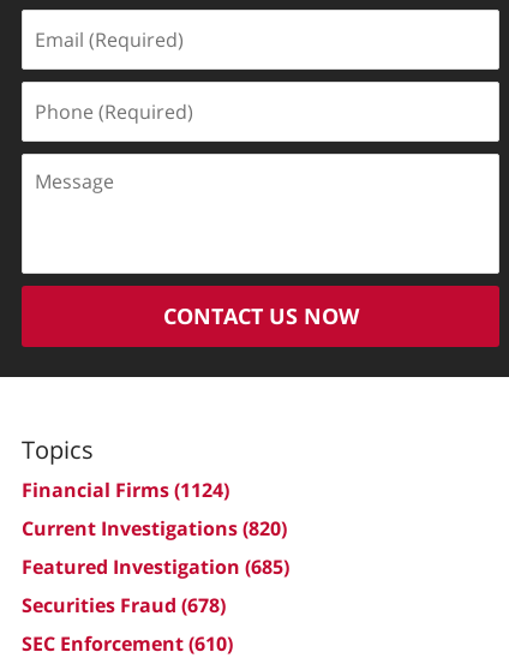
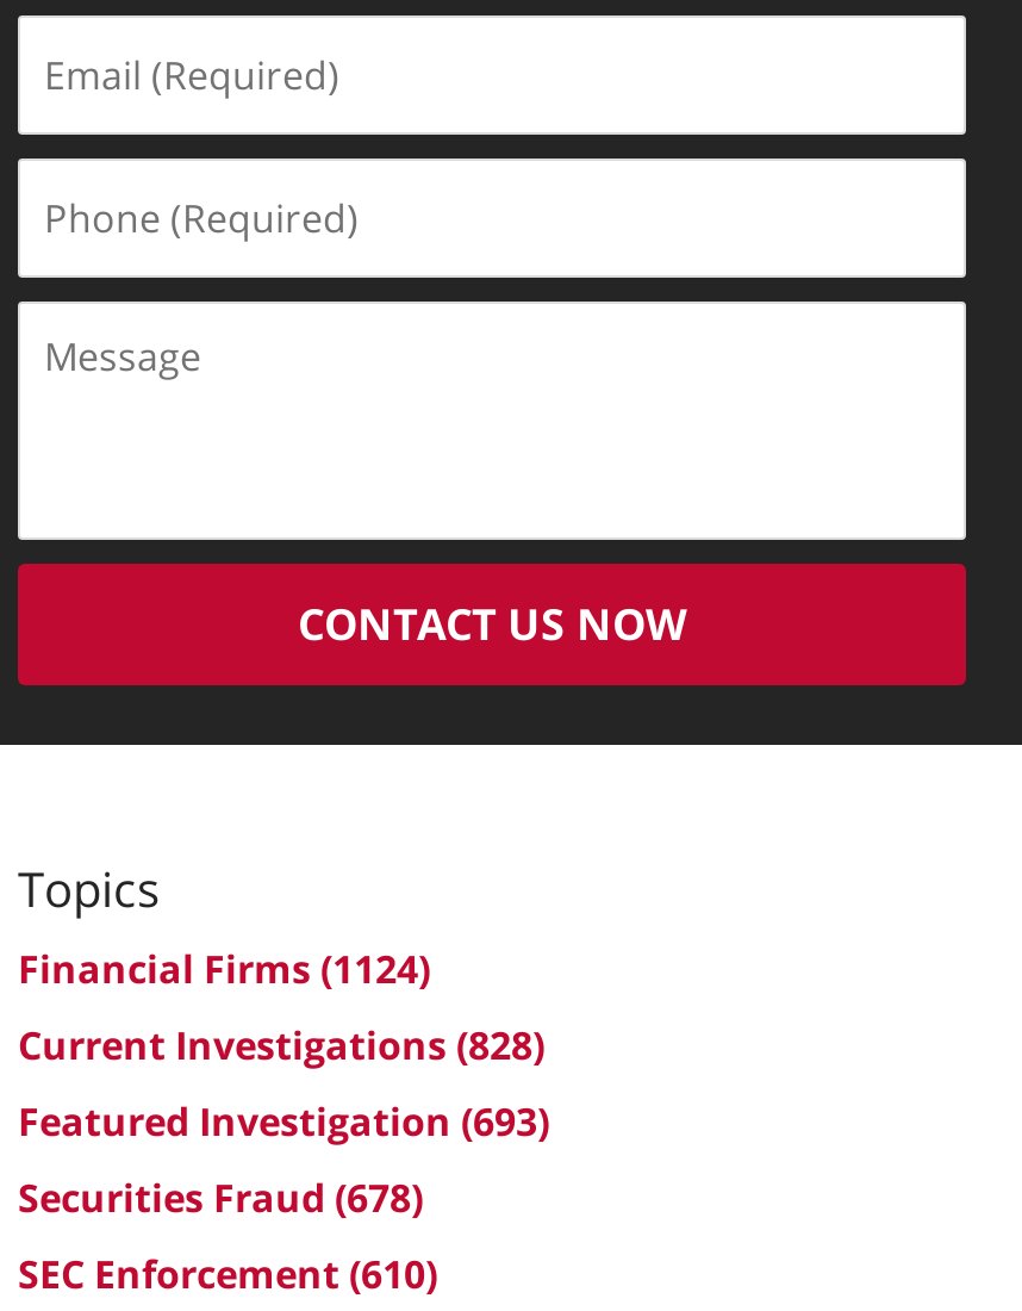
[22,515,287,541] Current Investigations (820) -> [18,1018,544,1070] Current Investigations (828)
[22,553,289,579] Featured Investigation (685) -> [18,1094,549,1147] Featured Investigation (693)

